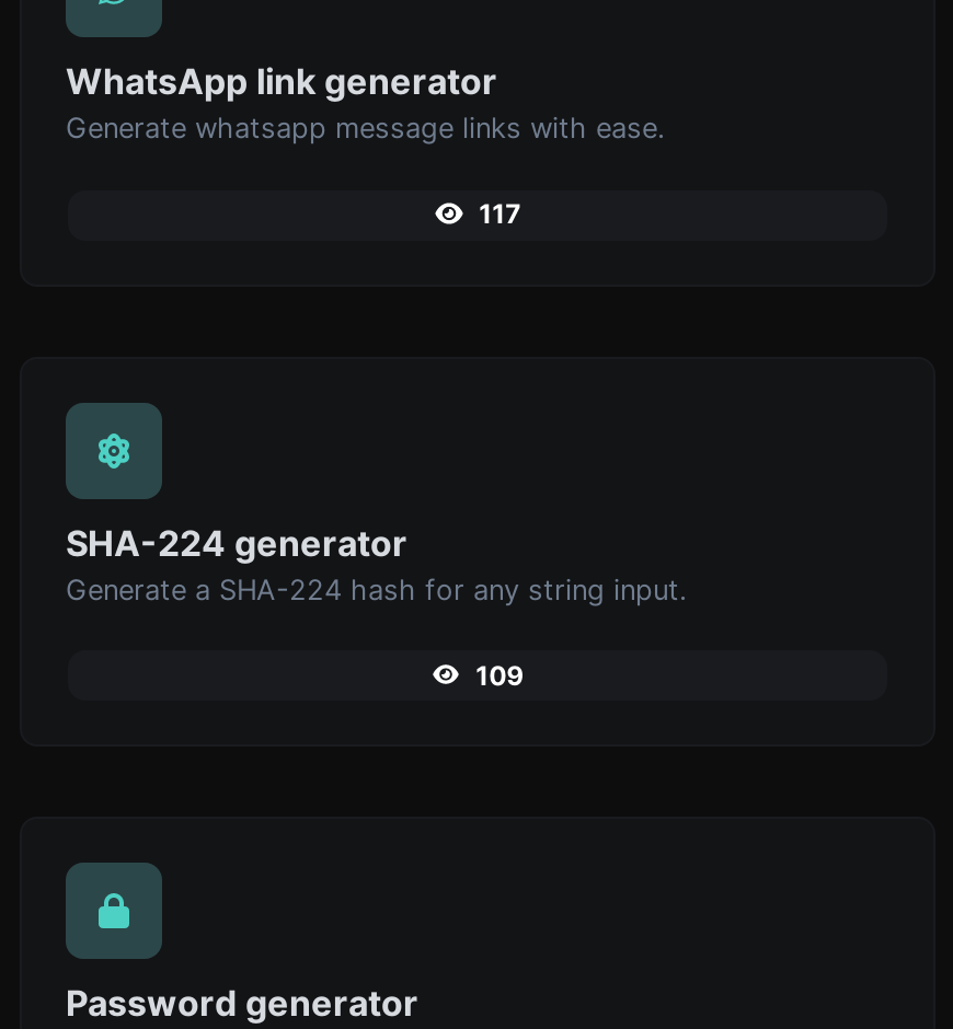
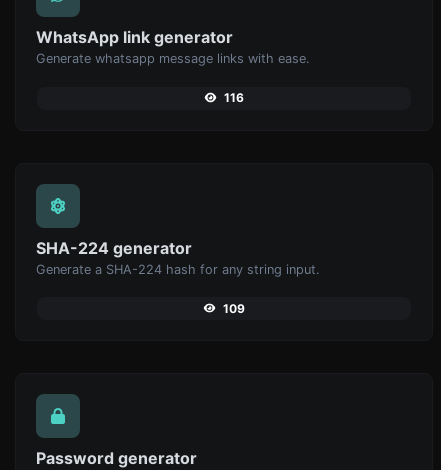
[472,197,521,230] 117 -> [221,90,244,105] 116

